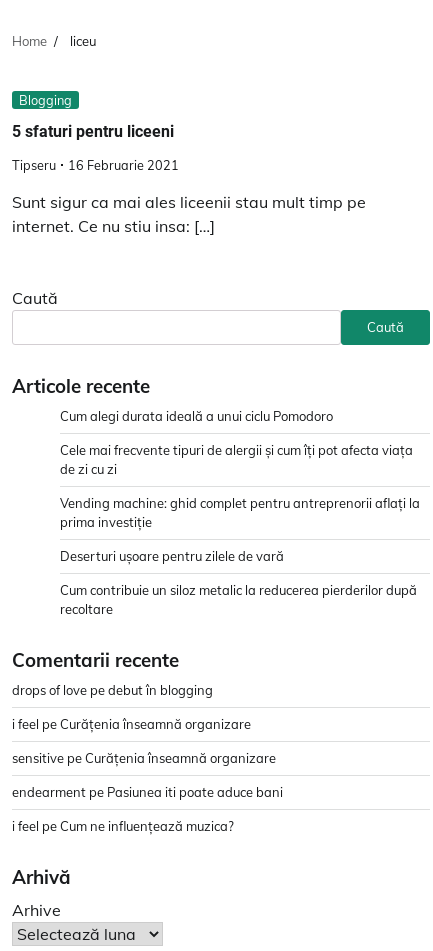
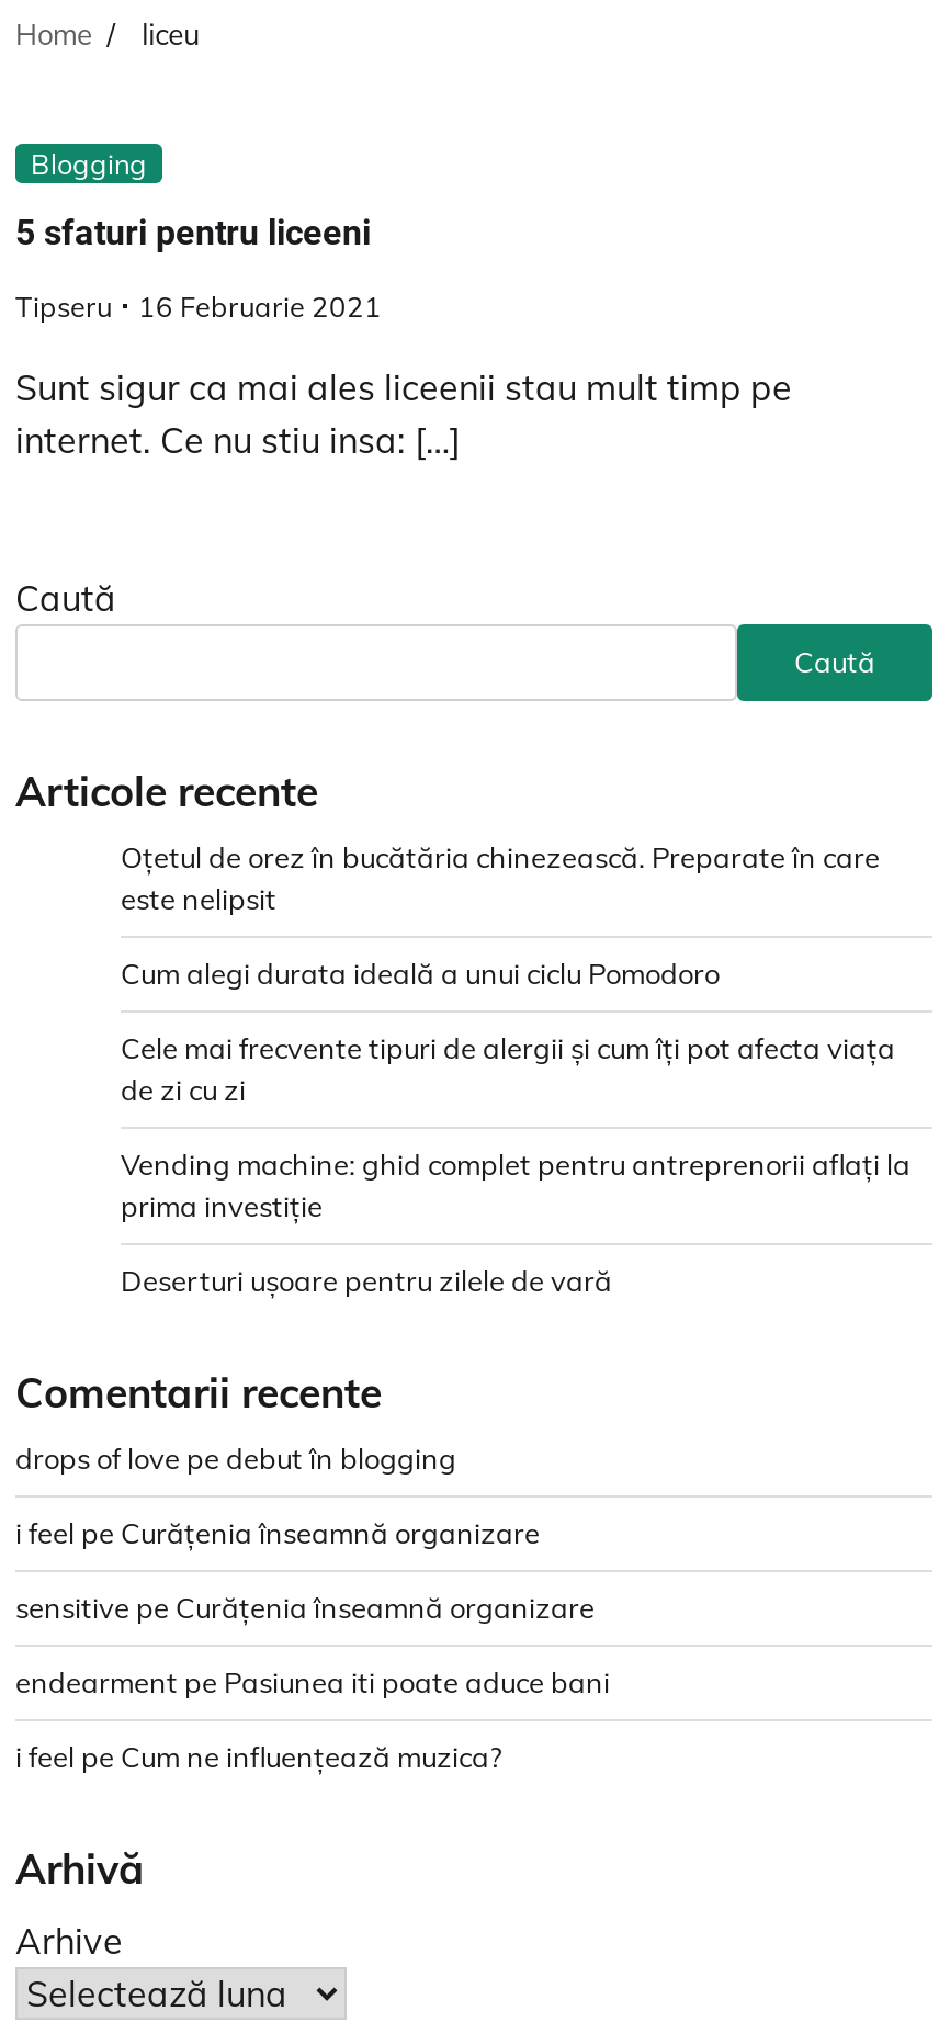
none -> [121,838,880,915] Oțetul de orez în bucătăria chinezească. Preparate în care | este nelipsit
moved [60,408,420,564] -> [121,955,910,1297]: Cum alegi durata ideală a unui ciclu Pomodoro | Cele mai frecvente tipuri de alergii și cum îți pot afecta viața | de zi cu zi | Vending machine: ghid complet pentru antreprenorii aflați la | prima investiție | Deserturi ușoare pentru zilele de vară
[60,582,417,617] Cum contribuie un siloz metalic la reducerea pierderilor după | recoltare -> none

